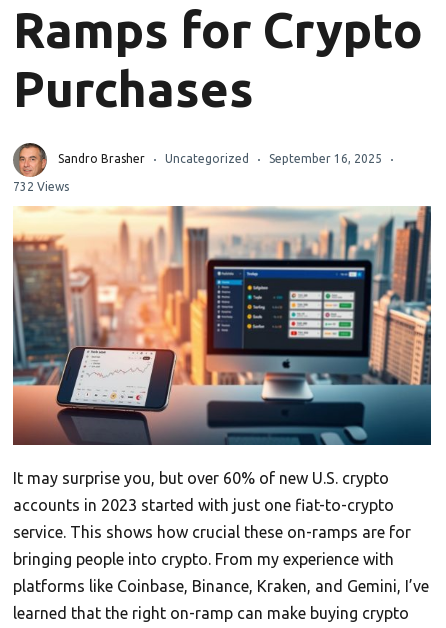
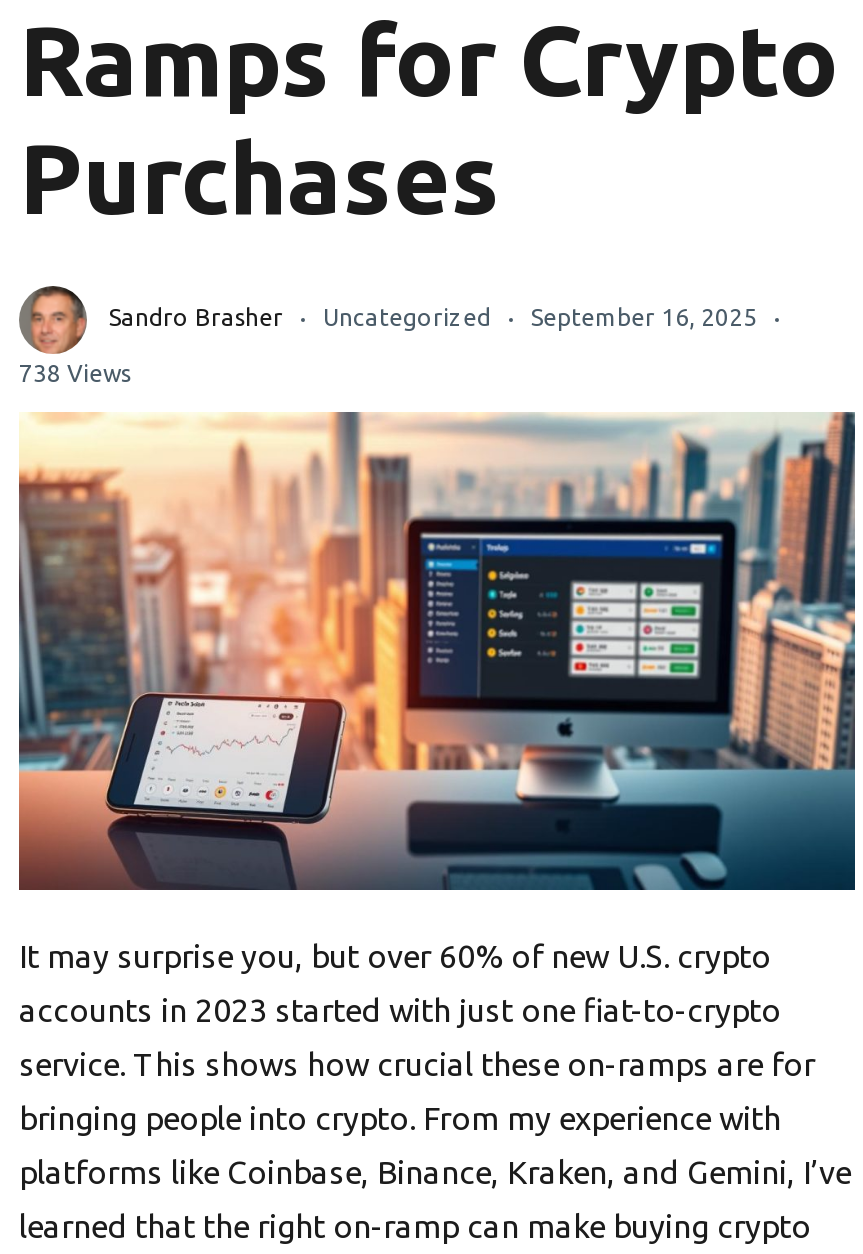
[13,180,69,193] 732 Views -> [19,360,131,386] 738 Views

